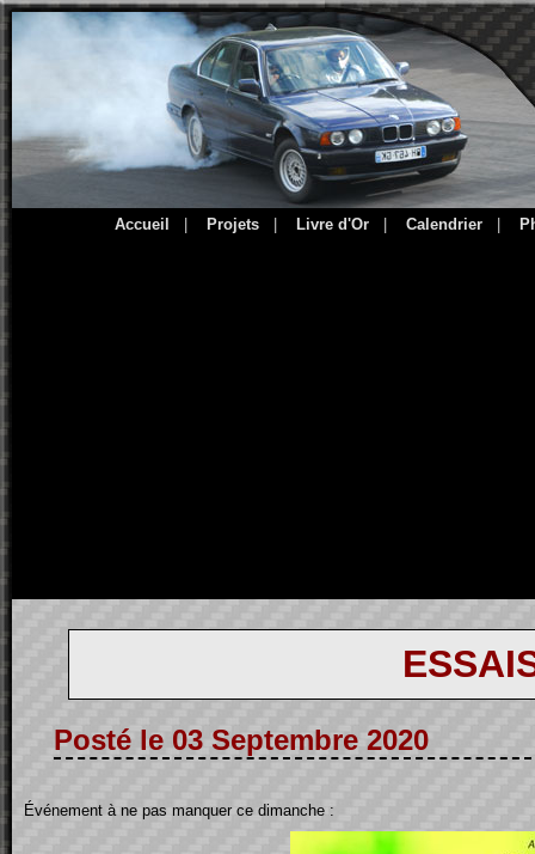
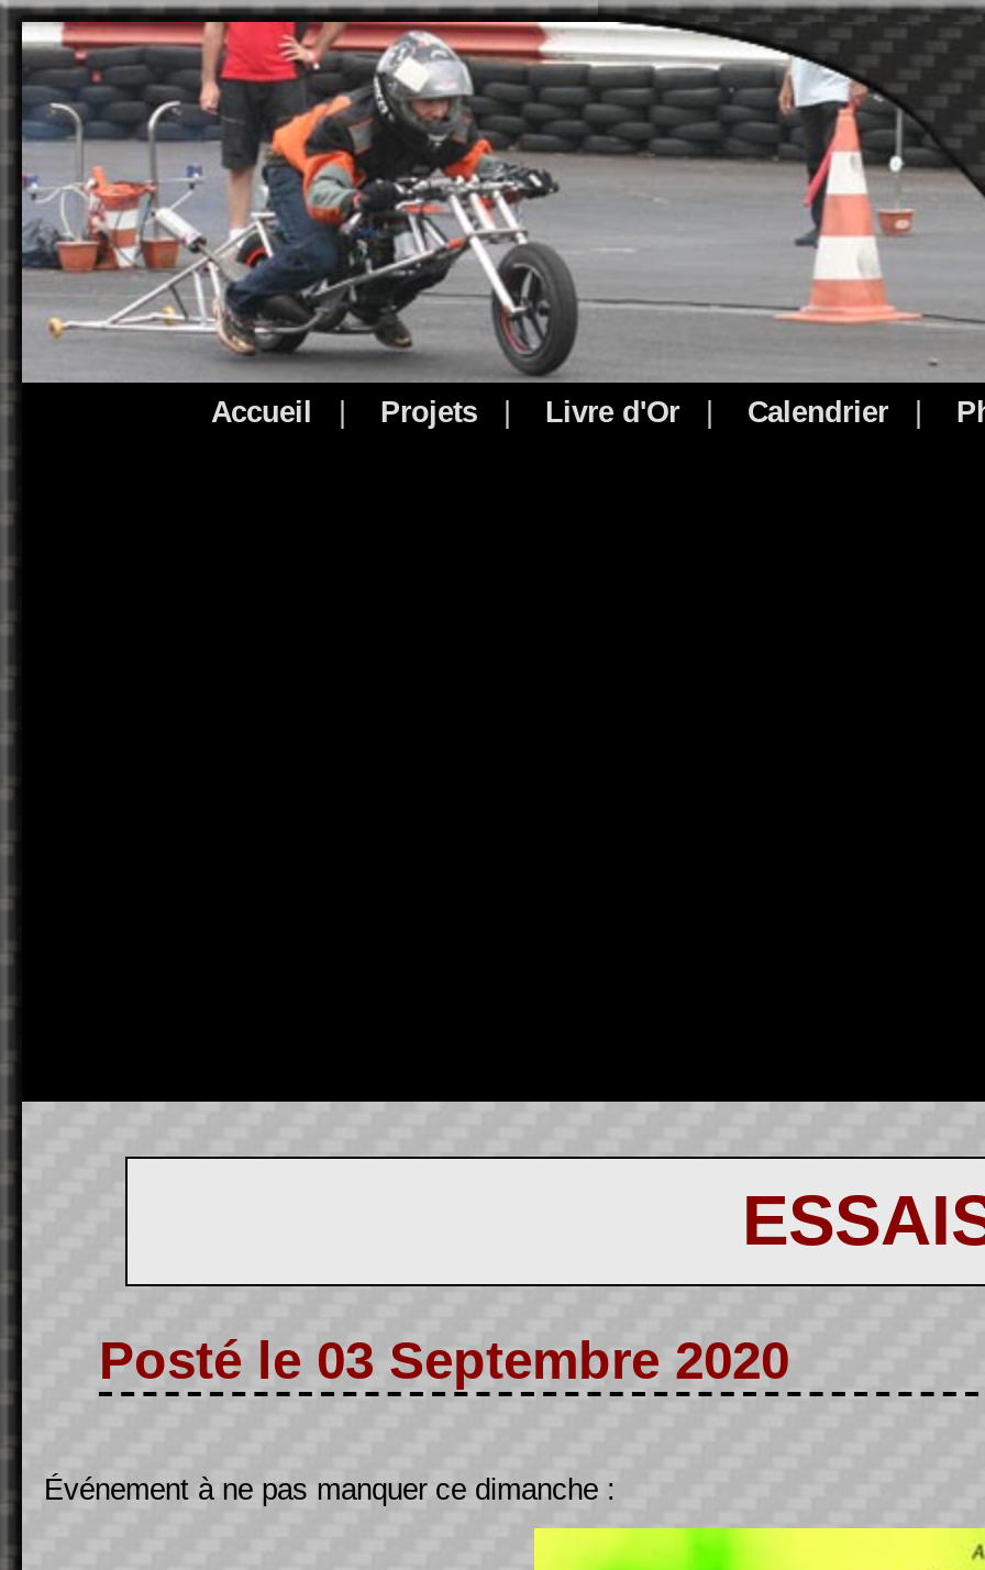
[11,11,531,208] [image] -> [20,20,978,383] [image]

